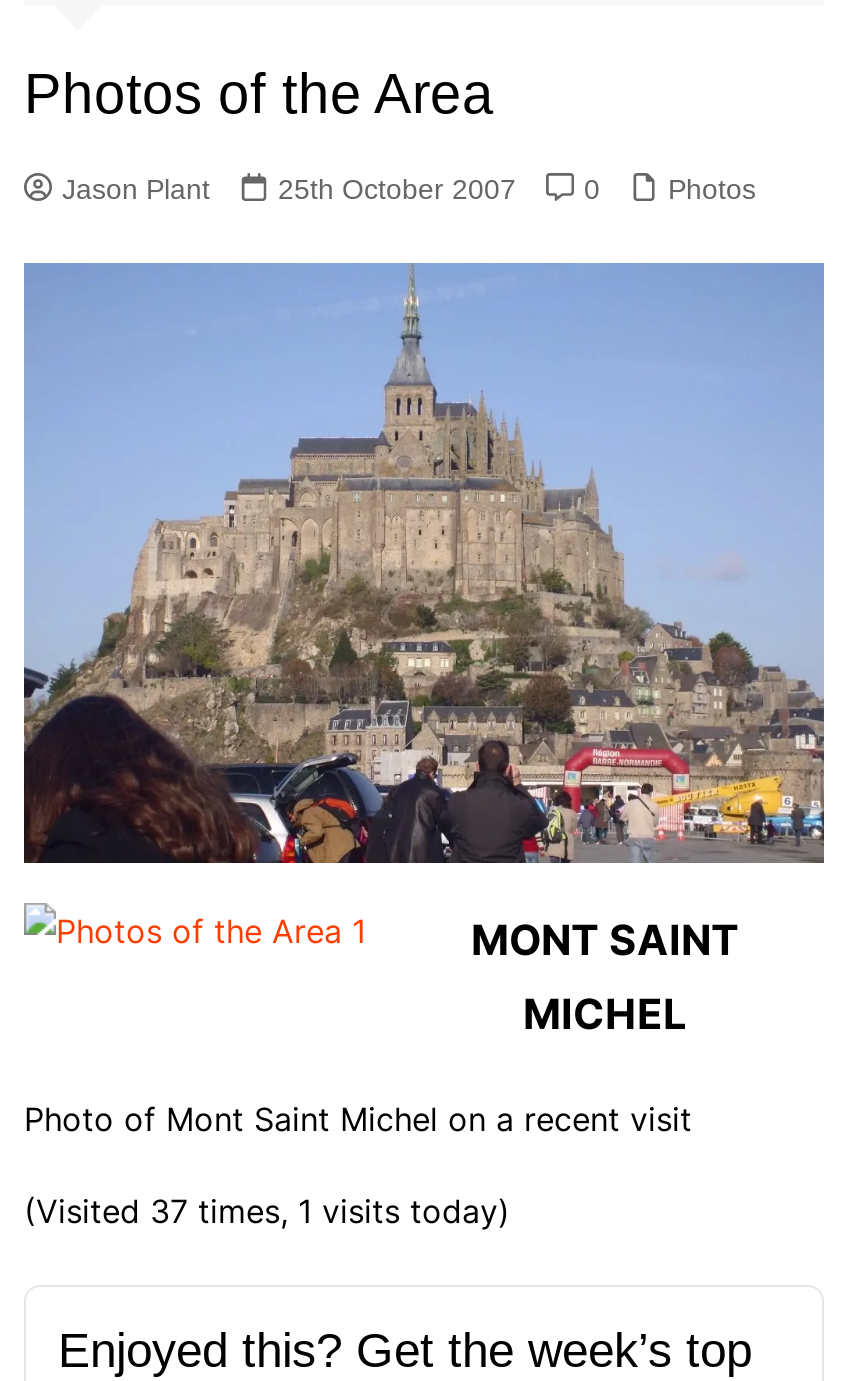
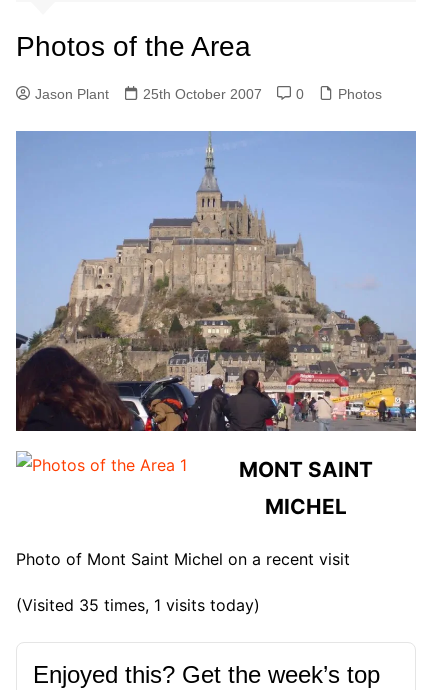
[24,1191,510,1231] (Visited 37 times, 1 visits today) -> [16,595,260,615] (Visited 35 times, 1 visits today)

